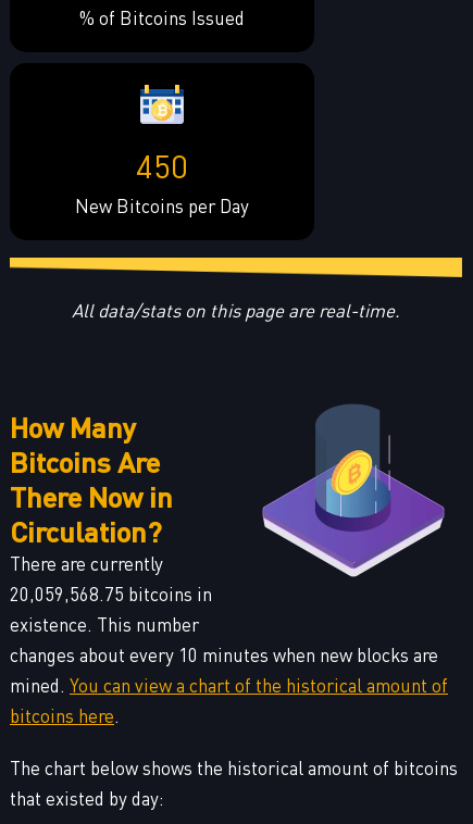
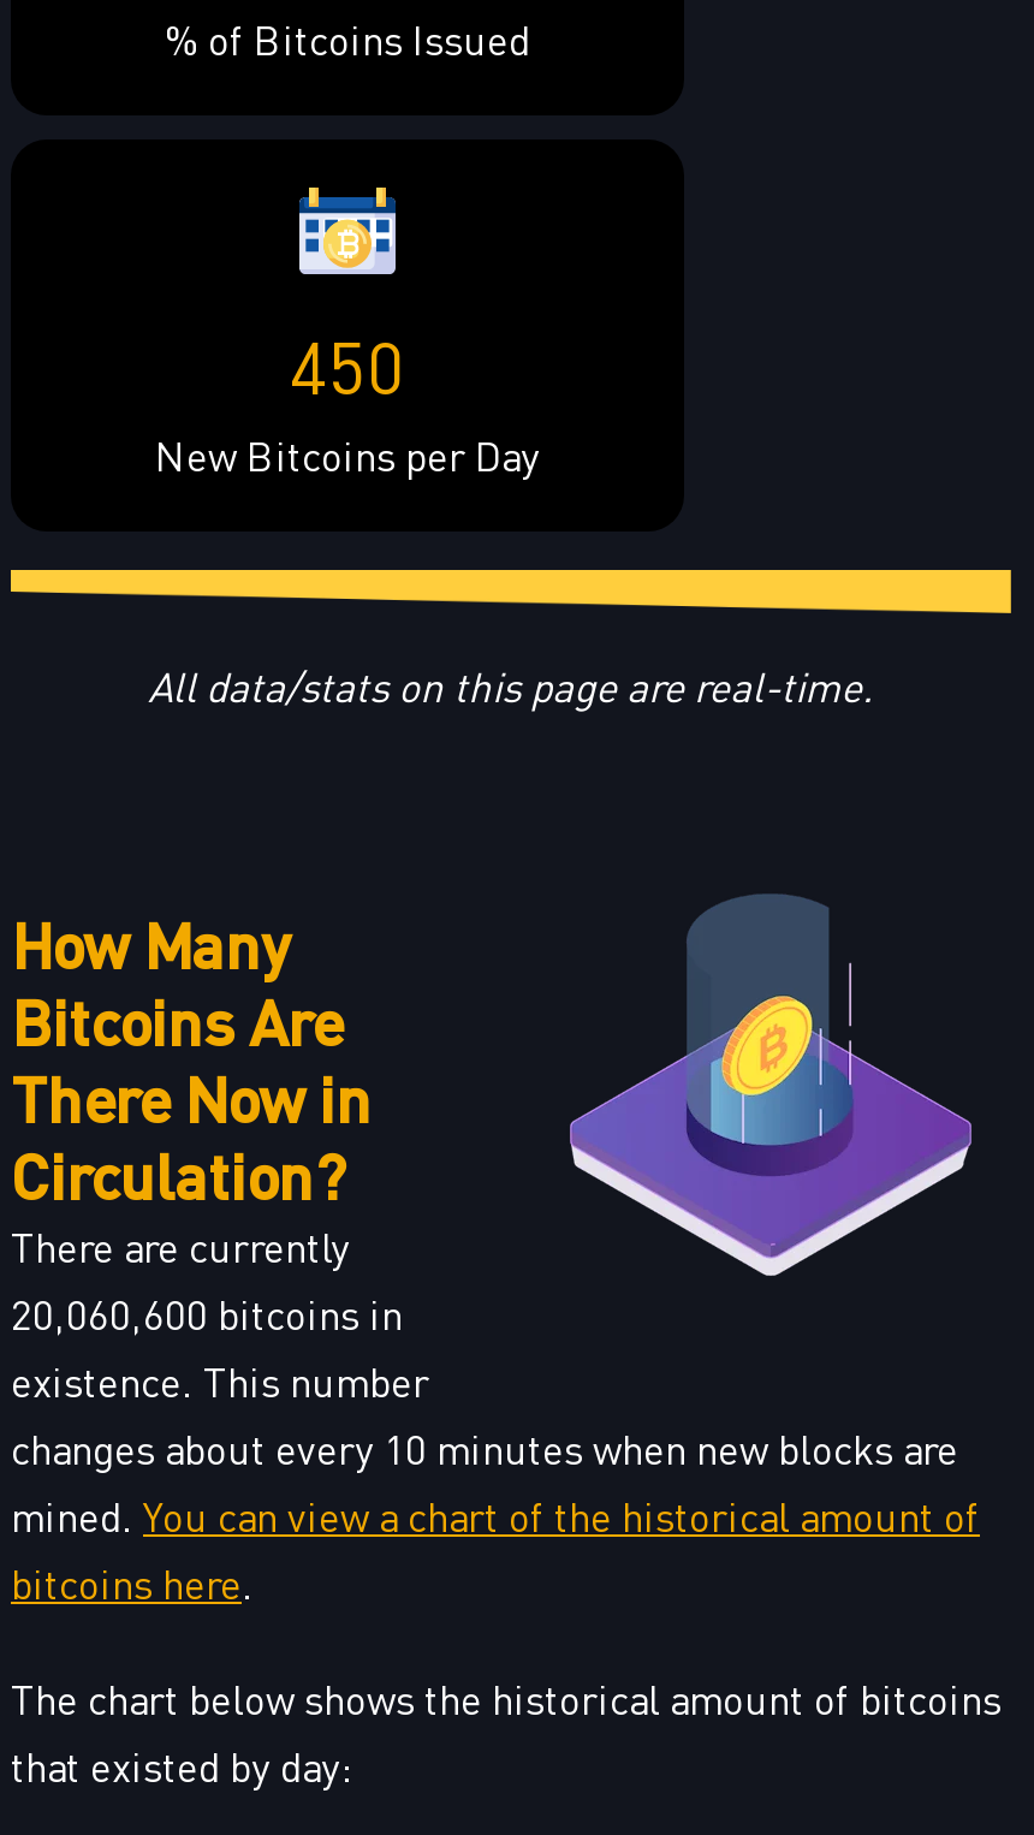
[10,580,212,606] 20,059,568.75 bitcoins in -> [11,1284,403,1341] 20,060,600 bitcoins in

